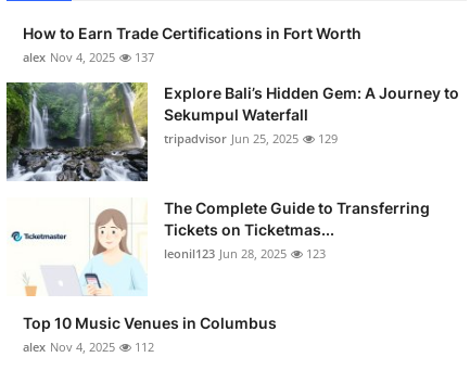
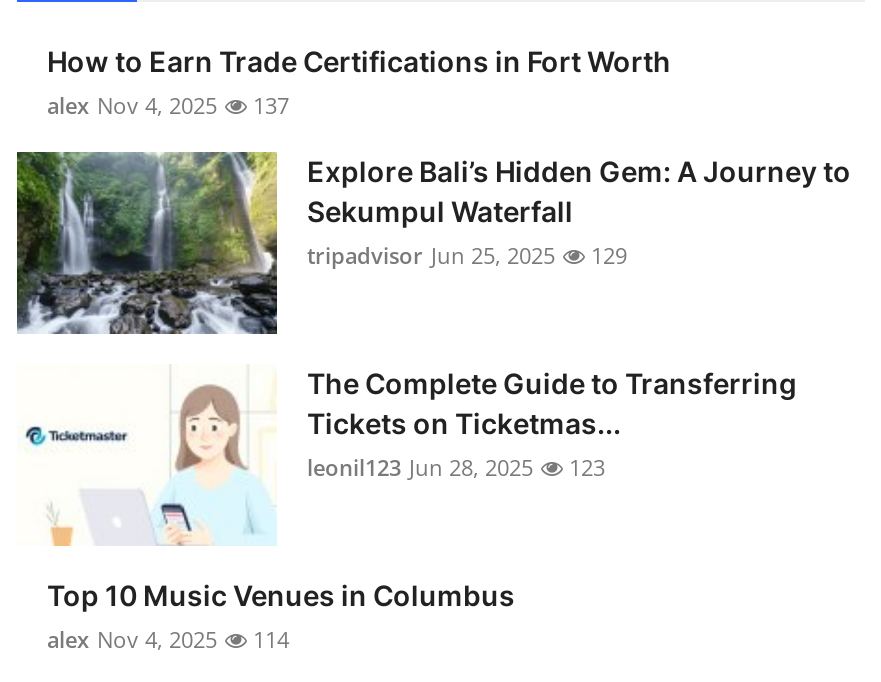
[131,339,154,355] 112 -> [247,625,289,655] 114

